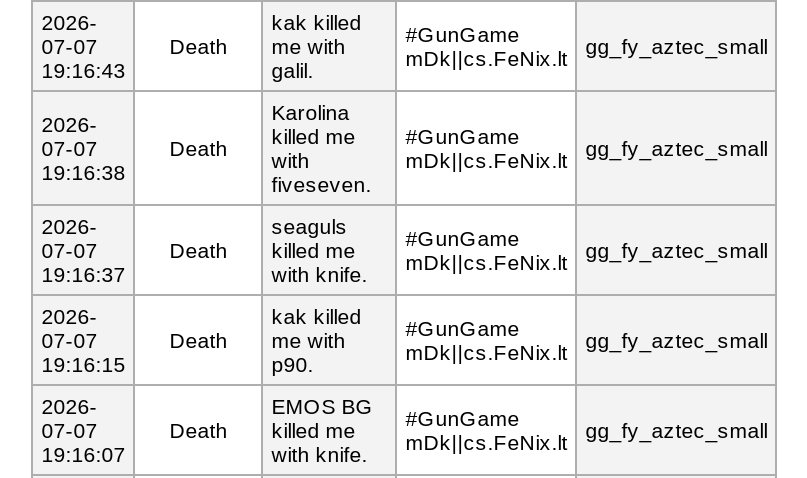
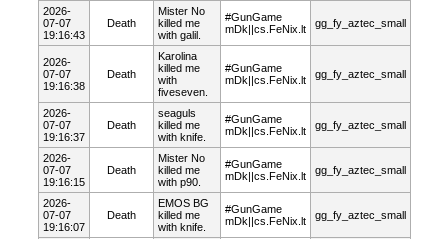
[271,9,361,81] kak killed | me with | galil. -> [158,5,205,41] Mister No | killed me | with galil.
[271,303,361,375] kak killed | me with | p90. -> [158,152,205,188] Mister No | killed me | with p90.

